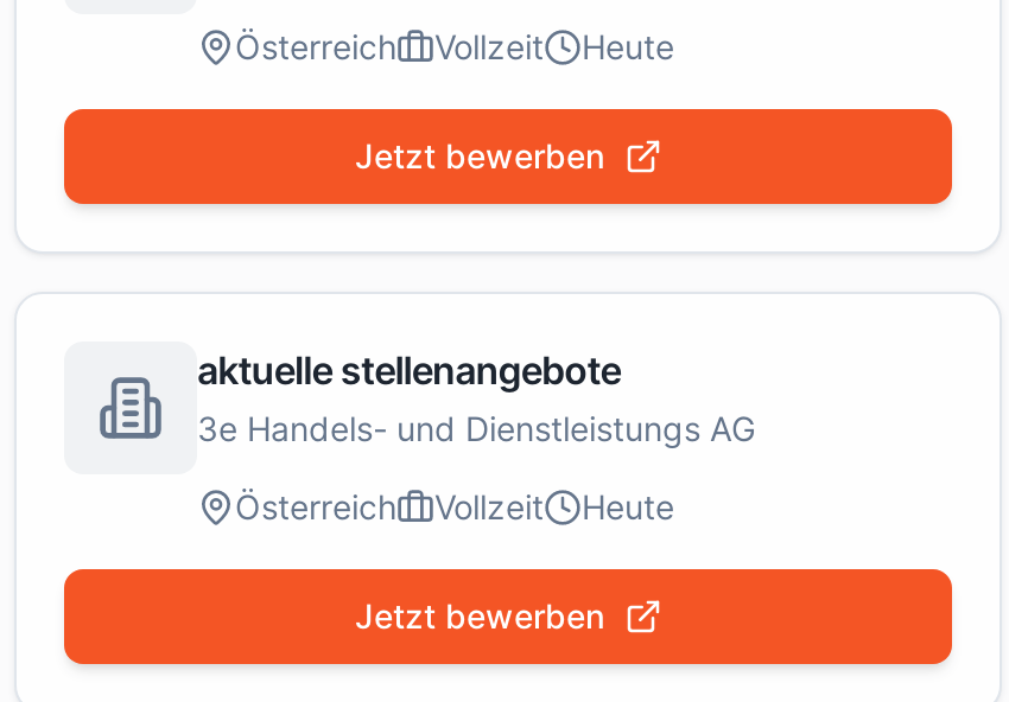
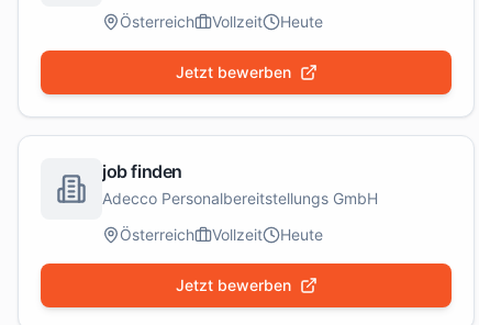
[197,346,755,448] aktuelle stellenangebote | 3e Handels- und Dienstleistungs AG -> [102,160,378,208] job finden | Adecco Personalbereitstellungs GmbH

